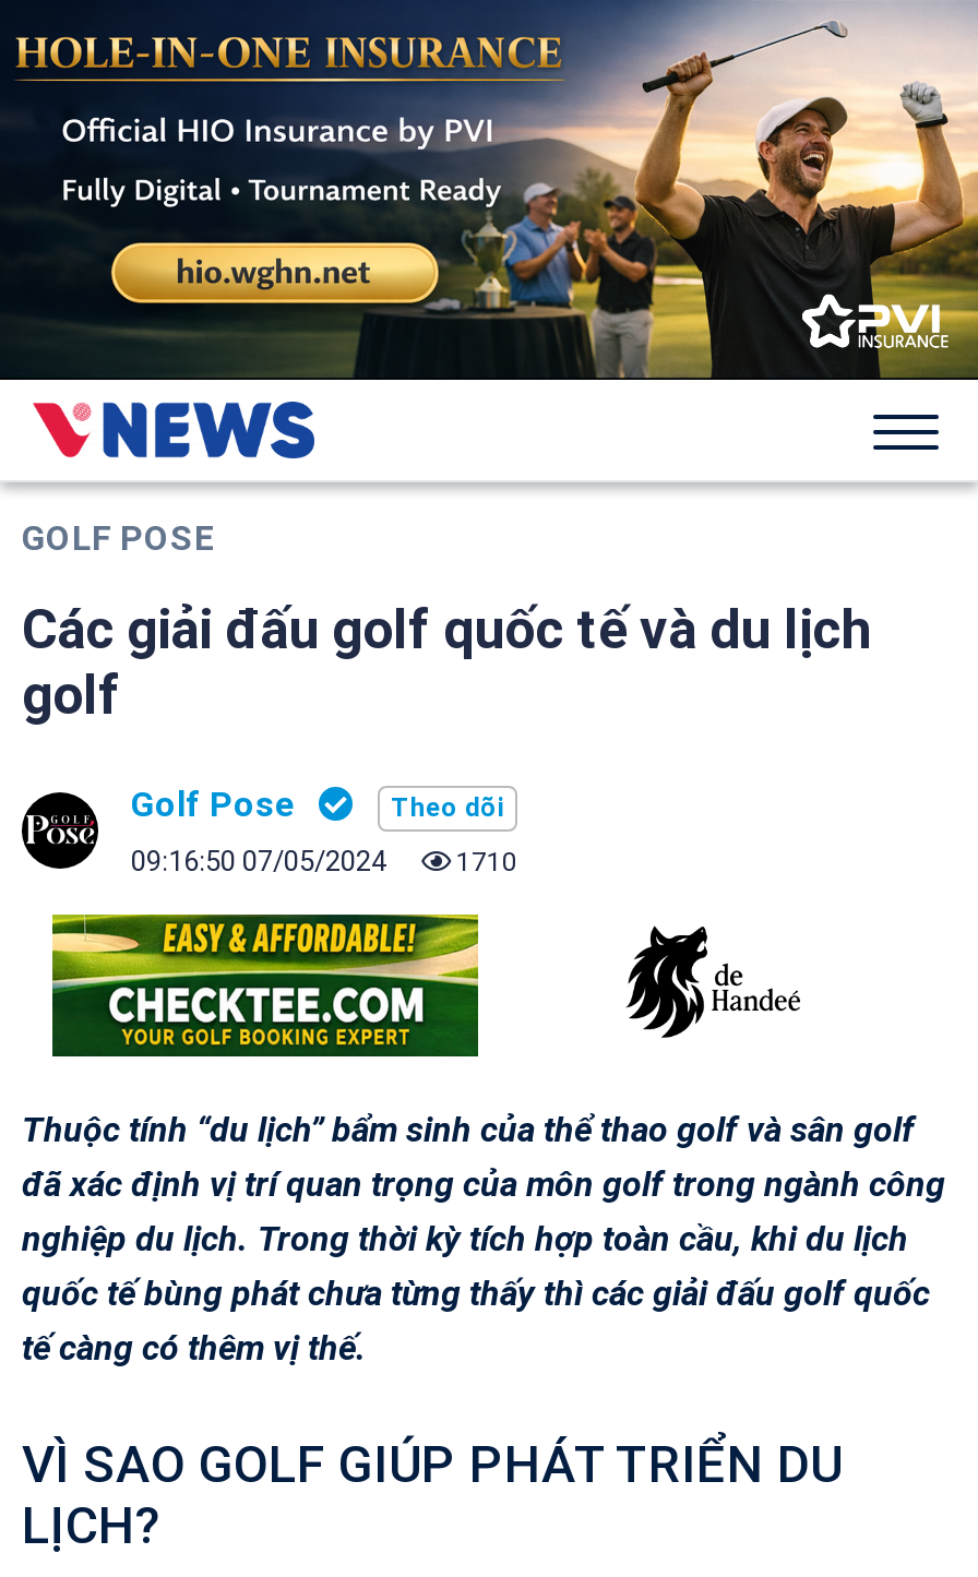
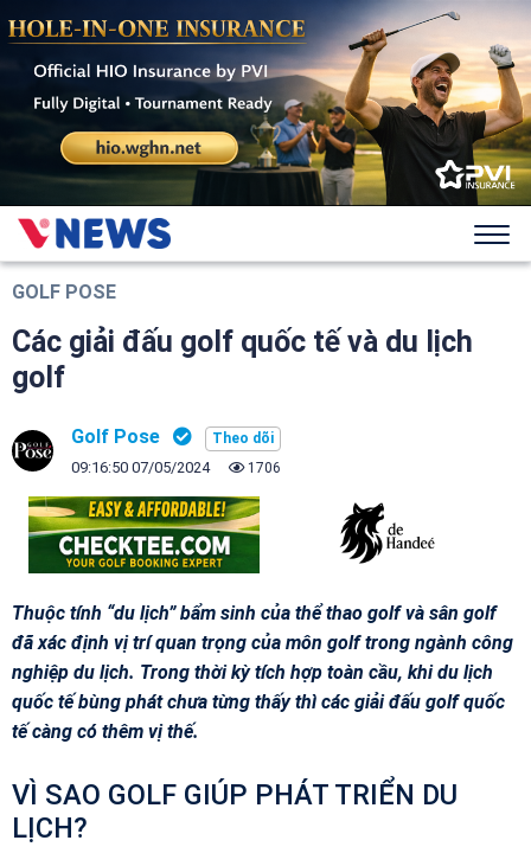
[456,846,517,877] 1710 -> [248,459,281,476] 1706

